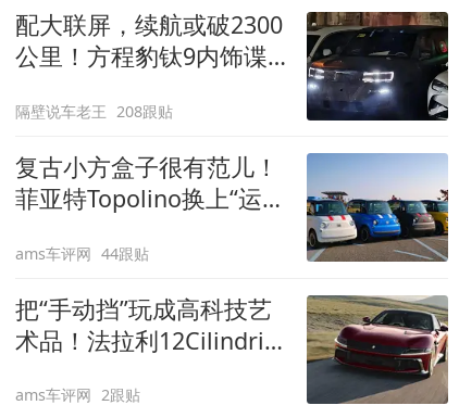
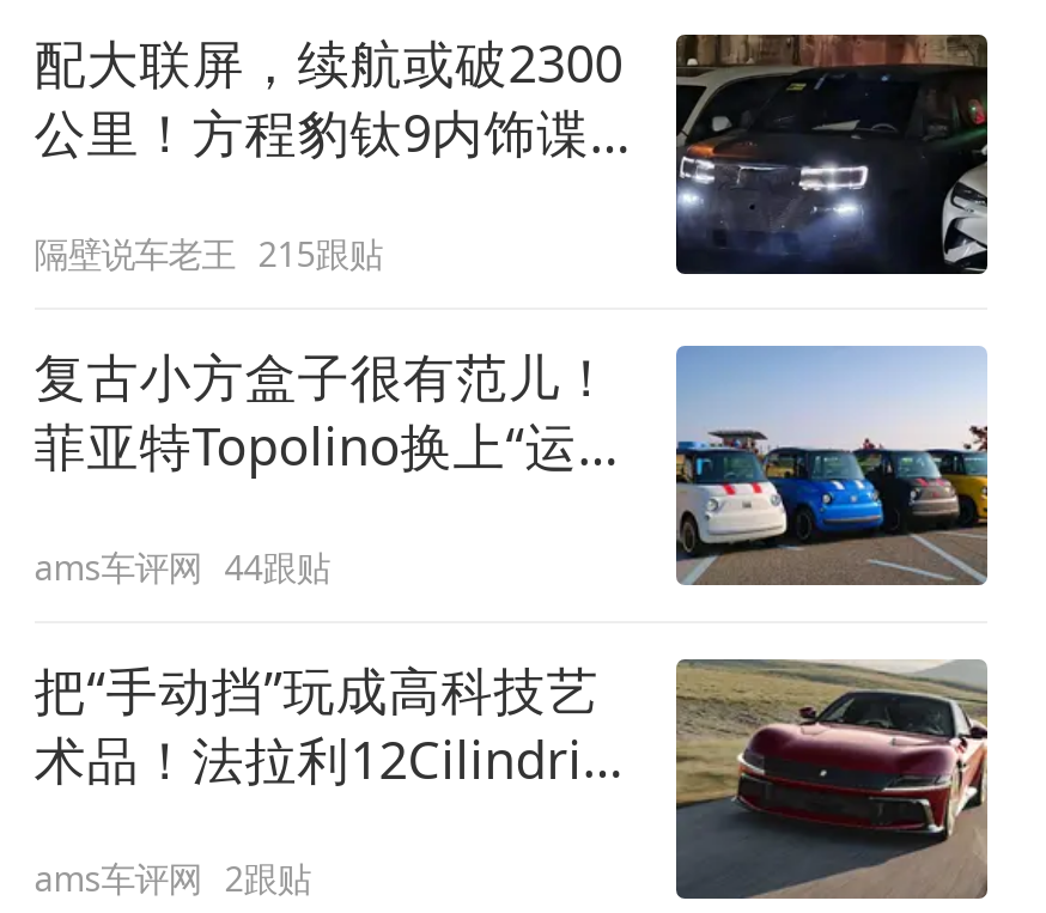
[15,101,173,121] 隔壁说车老王 208跟贴 -> [34,231,382,276] 隔壁说车老王 215跟贴

